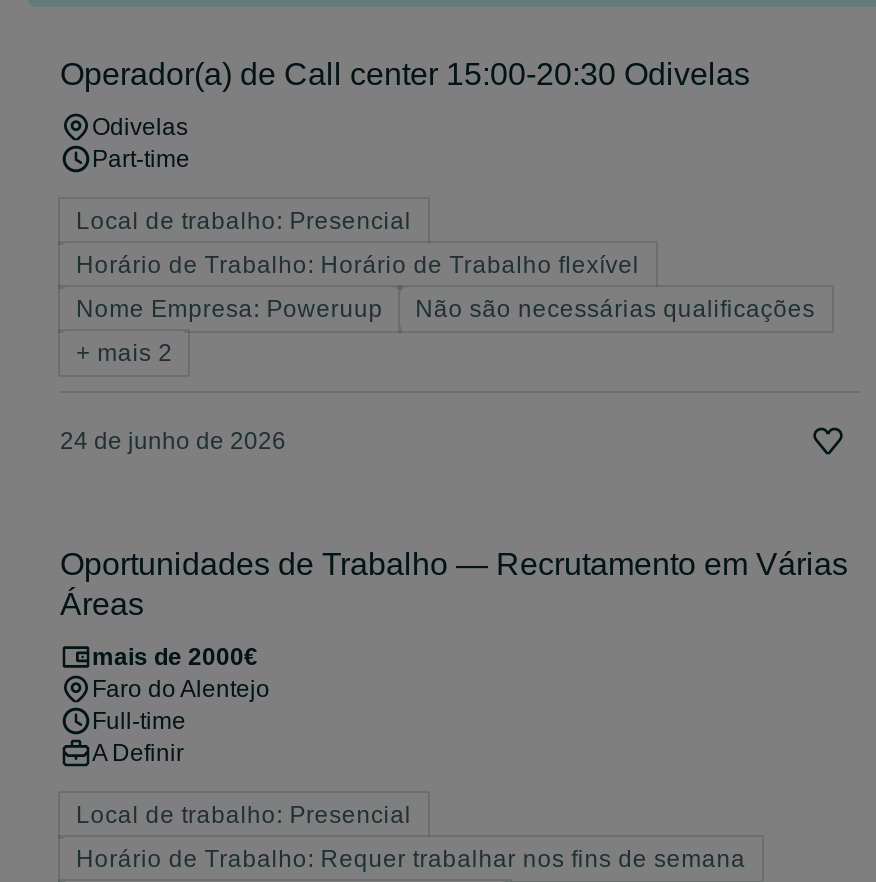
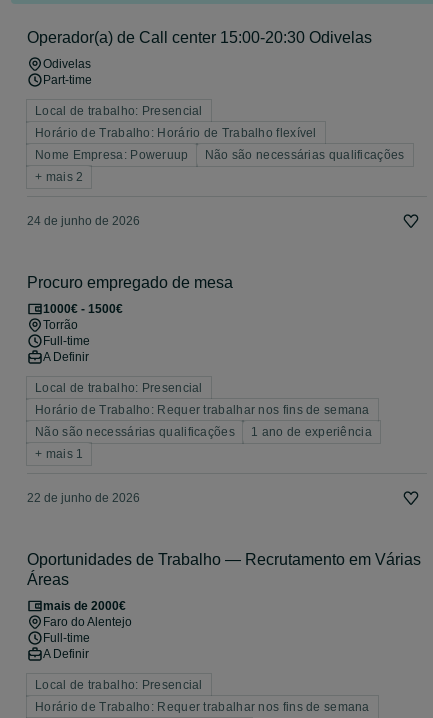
none -> [27,274,372,505] Procuro empregado de mesa | 1000€ - 1500€ | Torrão | Full-time | A Definir | Local de trabalho: Presencial | Horário de Trabalho: Requer trabalhar nos fins de semana | Não são necessárias qualificações | 1 ano de experiência | + mais 1 | 22 de junho de 2026

